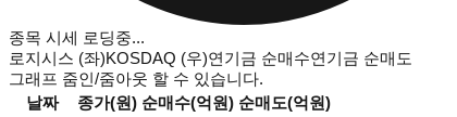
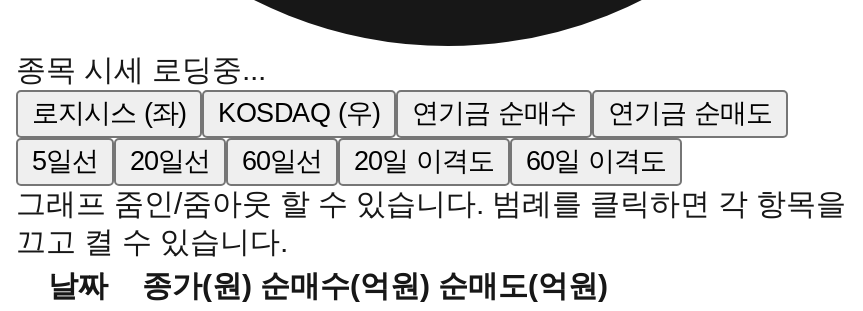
[9,49,412,88] 로지시스 (좌)KOSDAQ (우)연기금 순매수연기금 순매도 | 그래프 줌인/줌아웃 할 수 있습니다. -> [16,98,846,258] 로지시스 (좌) | KOSDAQ (우) | 연기금 순매수 | 연기금 순매도 | 5일선 | 20일선 | 60일선 | 20일 이격도 | 60일 이격도 | 그래프 줌인/줌아웃 할 수 있습니다. 범례를 클릭하면 각 항목을 | 끄고 켤 수 있습니다.

